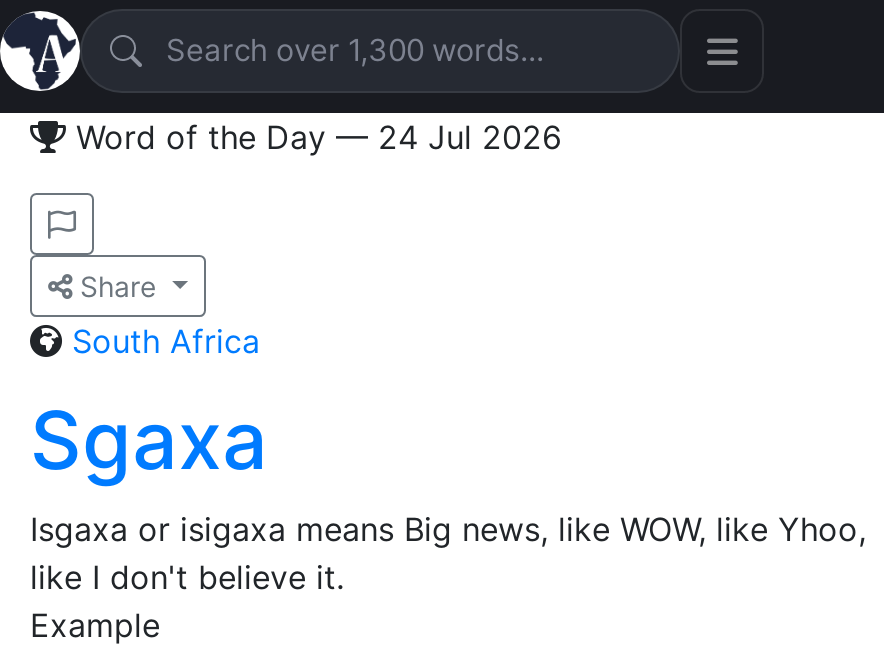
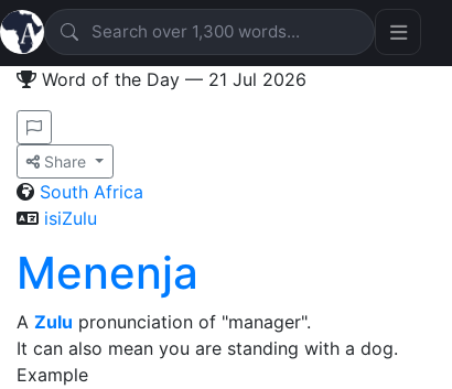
[66,117,562,157] Word of the Day — 24 Jul 2026 -> [36,68,306,90] Word of the Day — 21 Jul 2026
[30,391,866,597] Sgaxa | Isgaxa or isigaxa means Big news, like WOW, like Yhoo, | like I don't believe it. -> [17,207,398,359] isiZulu | Menenja | A Zulu pronunciation of "manager". | It can also mean you are standing with a dog.

